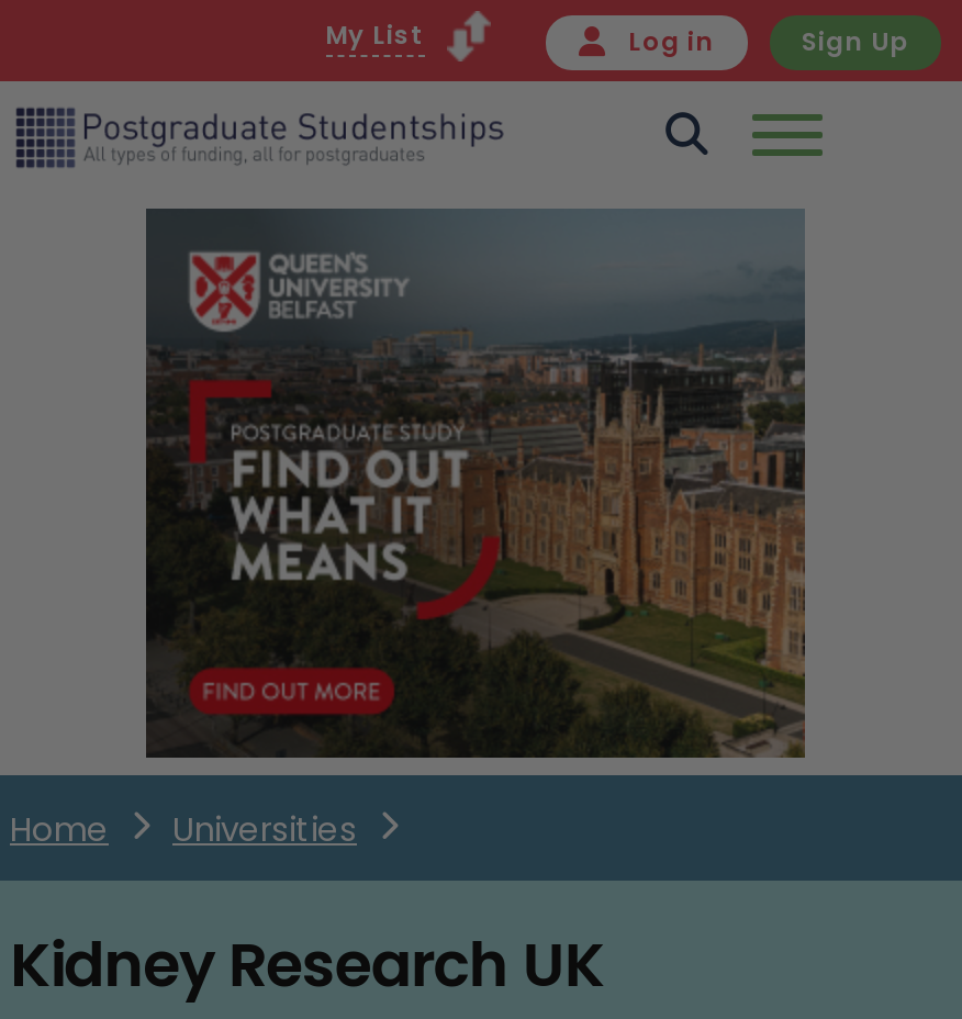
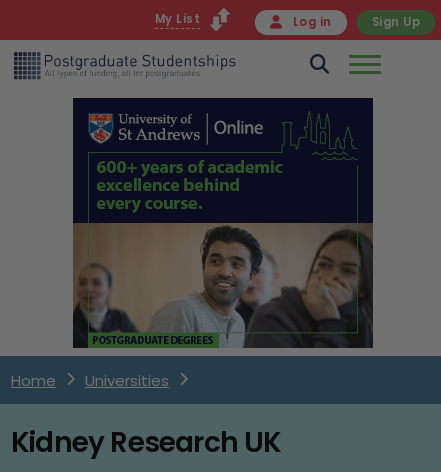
[144,206,807,760] [image] -> [72,97,374,349] [image]

